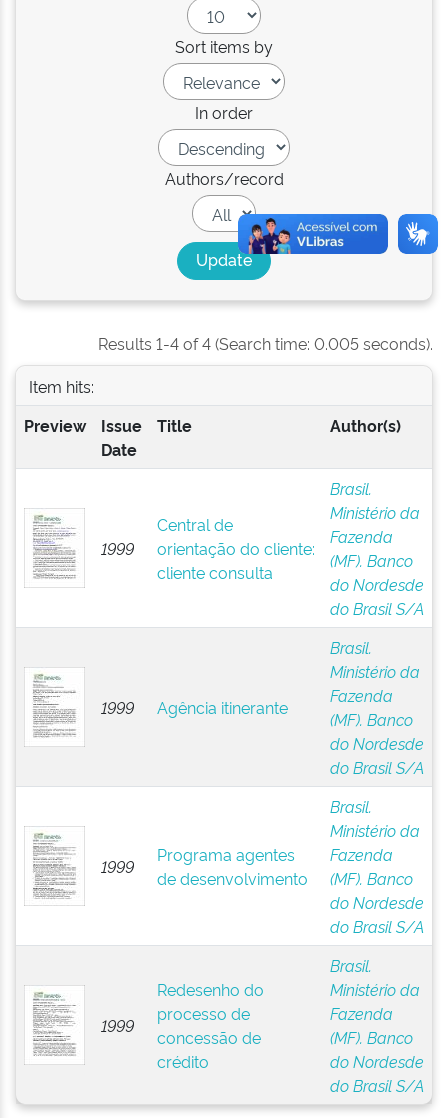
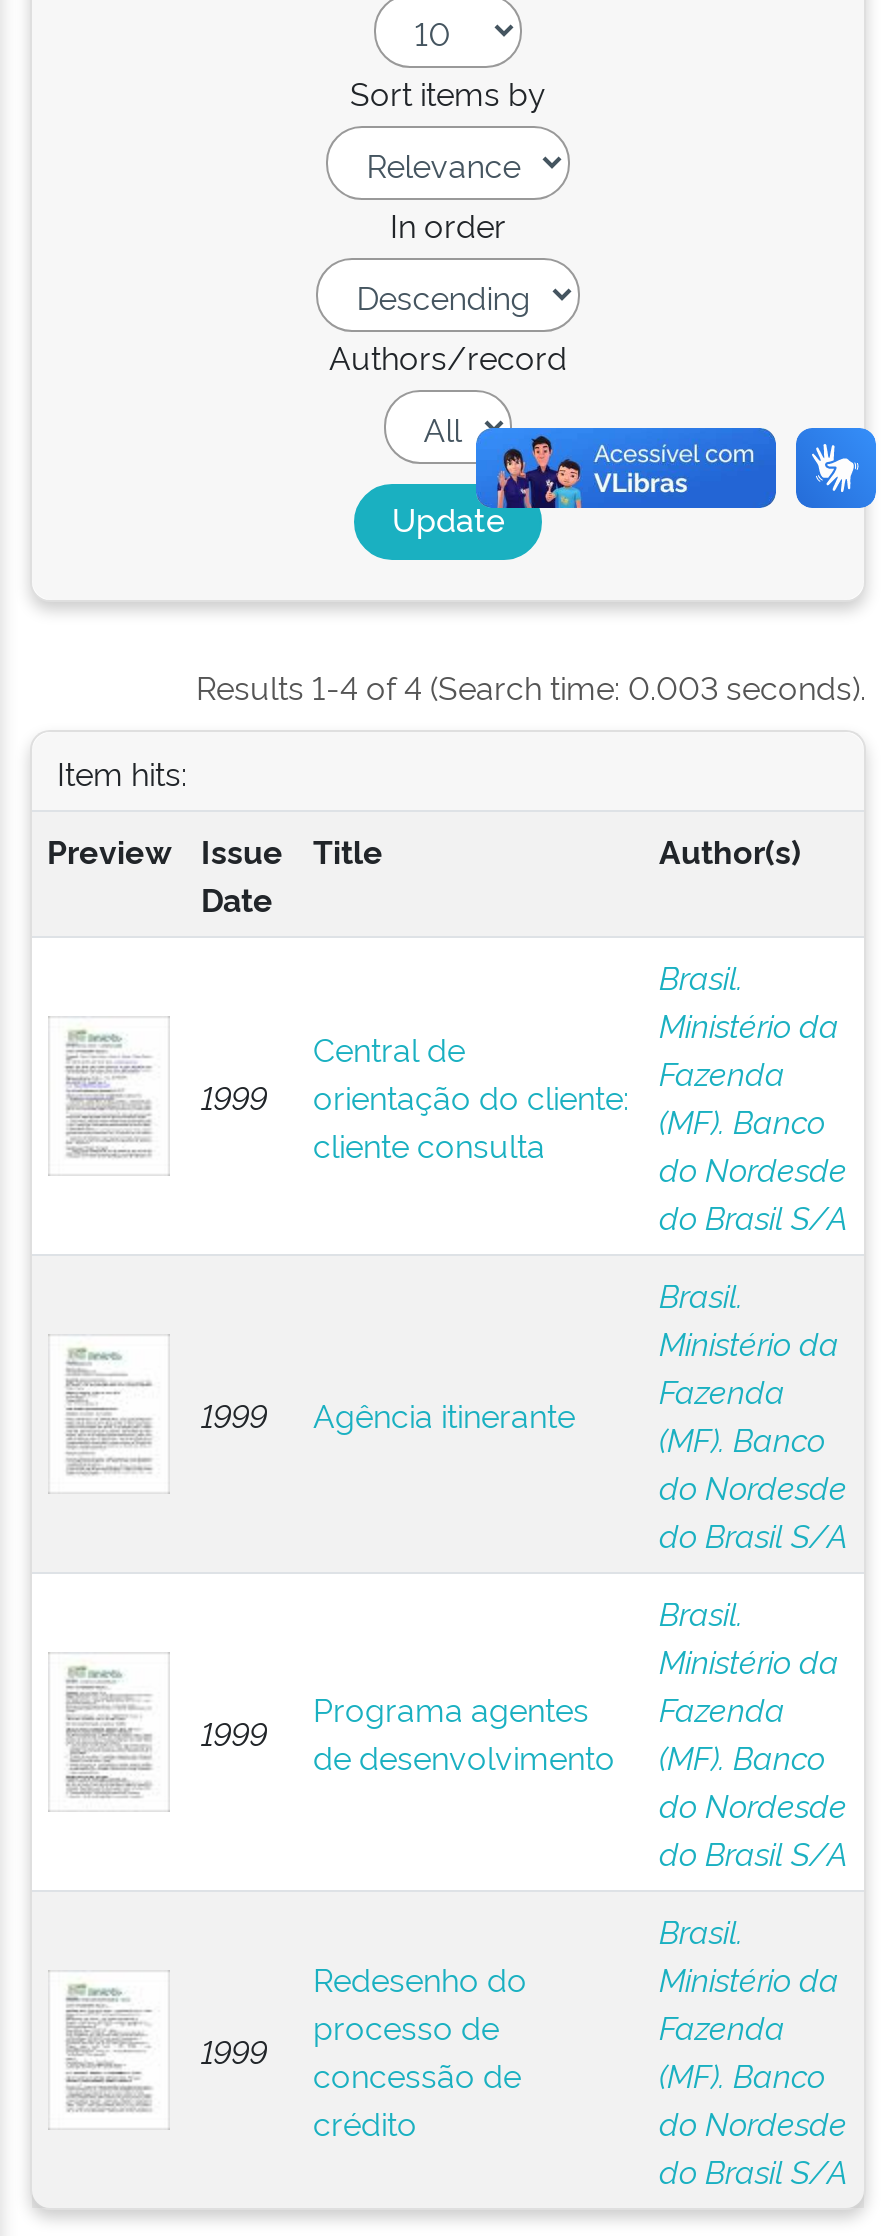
[98,332,433,354] Results 1-4 of 4 (Search time: 0.005 seconds). -> [196,664,866,708] Results 1-4 of 4 (Search time: 0.003 seconds).

